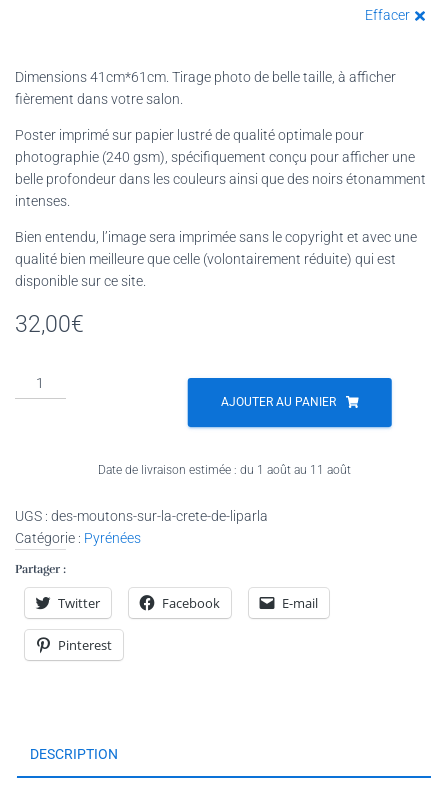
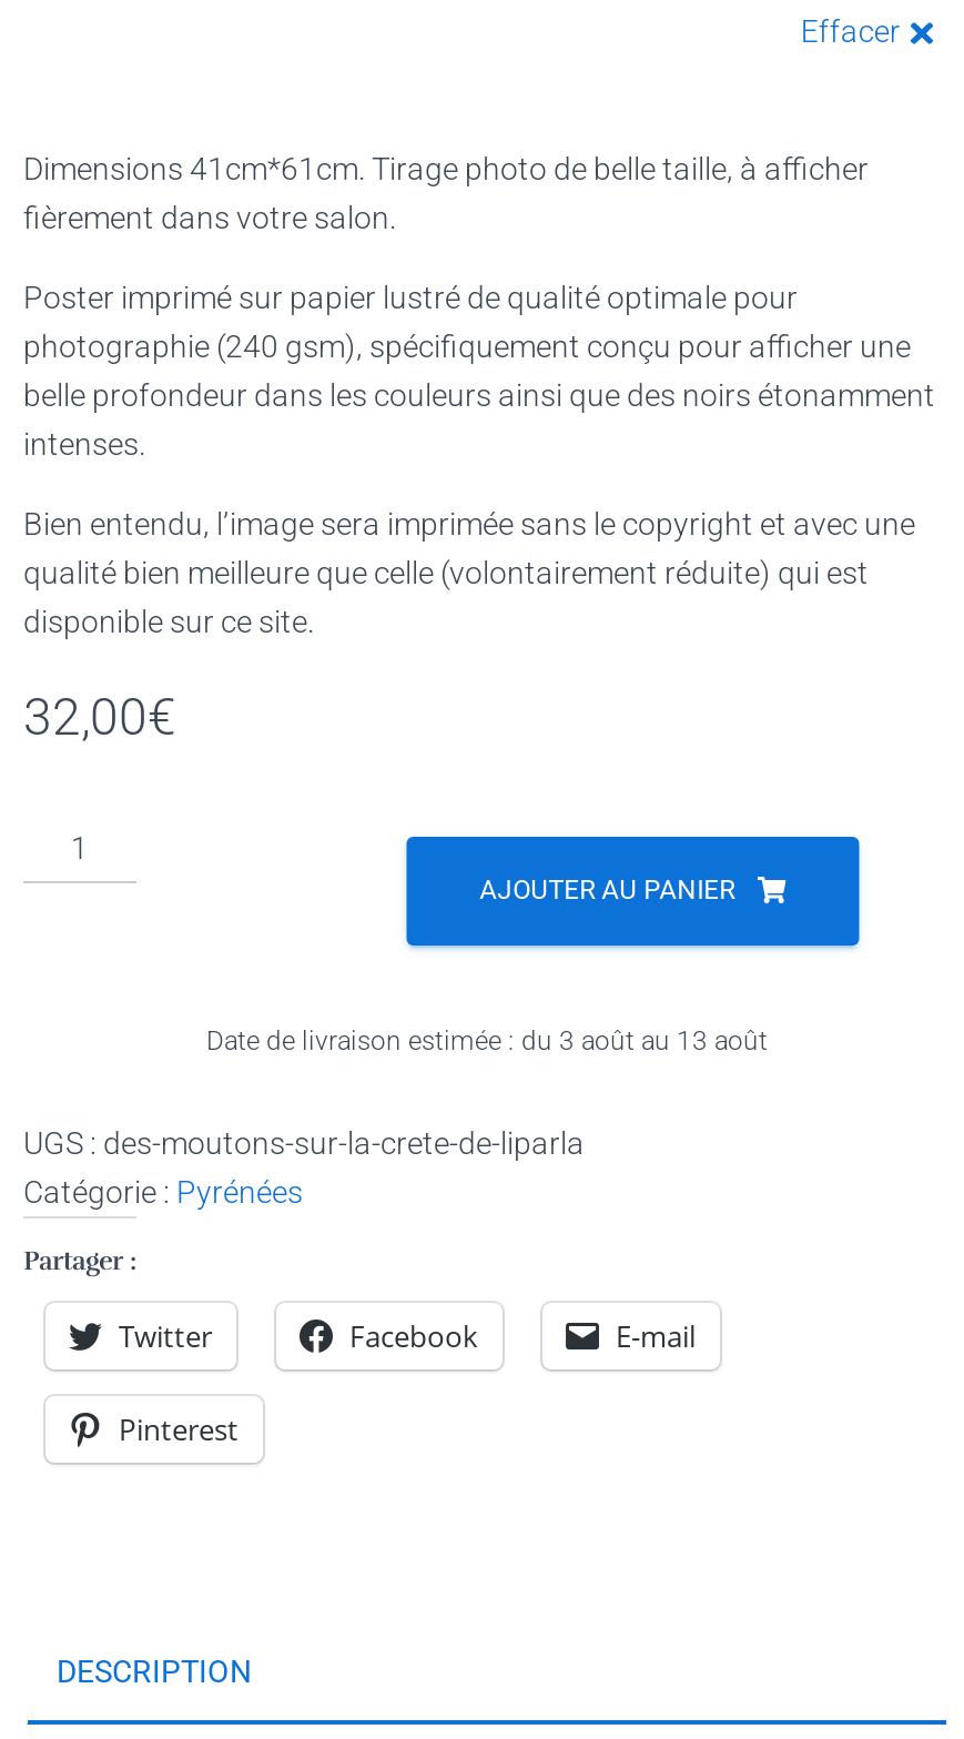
[97,463,350,477] Date de livraison estimée : du 1 août au 11 août -> [206,1025,768,1056] Date de livraison estimée : du 3 août au 13 août

